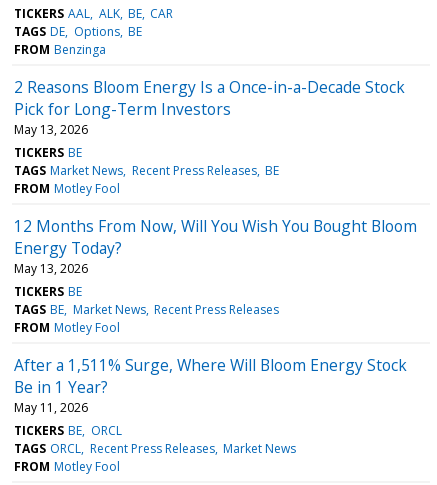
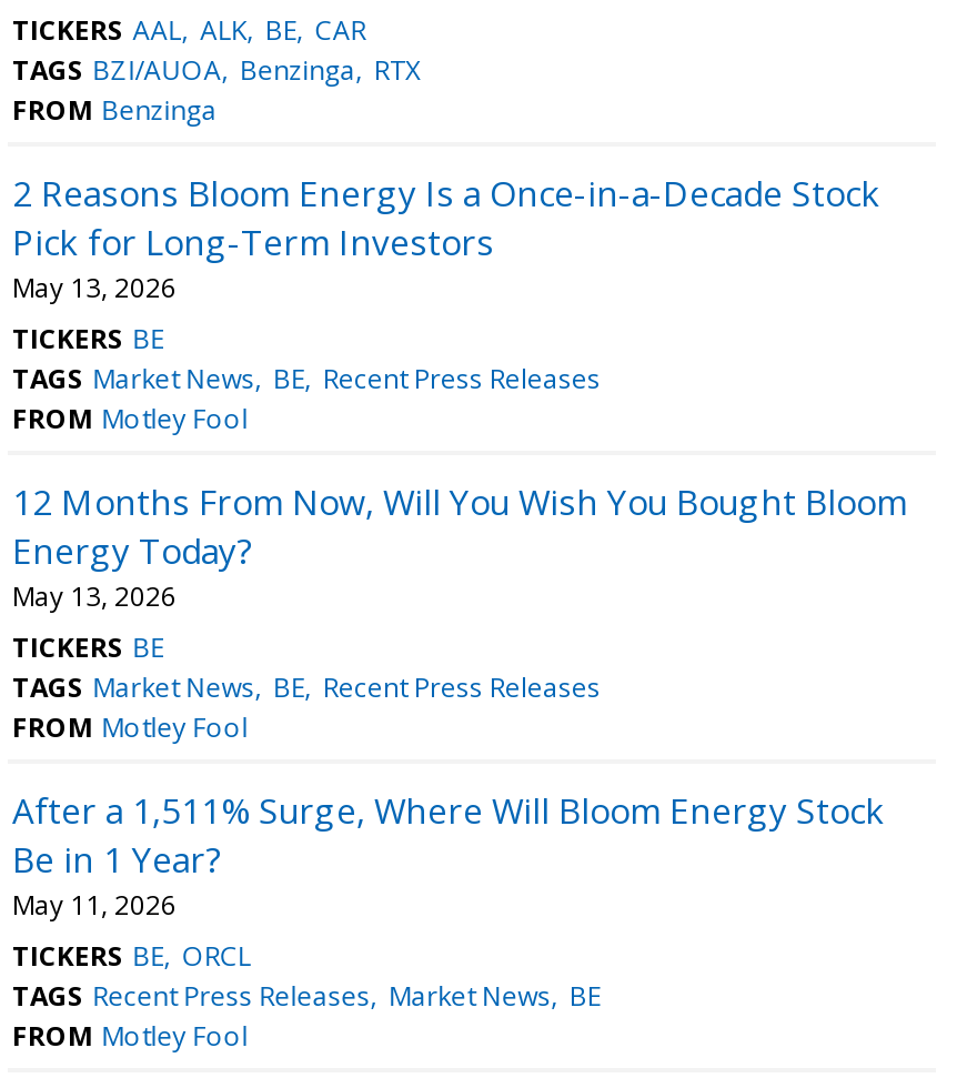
[14,23,142,40] TAGS DE Options BE -> [12,51,421,88] TAGS BZI/AUOA Benzinga RTX
[14,162,279,179] TAGS Market News Recent Press Releases BE -> [12,359,600,397] TAGS Market News BE Recent Press Releases
[14,301,279,318] TAGS BE Market News Recent Press Releases -> [12,668,600,706] TAGS Market News BE Recent Press Releases
[14,440,296,457] TAGS ORCL Recent Press Releases Market News -> [12,977,600,1014] TAGS Recent Press Releases Market News BE

